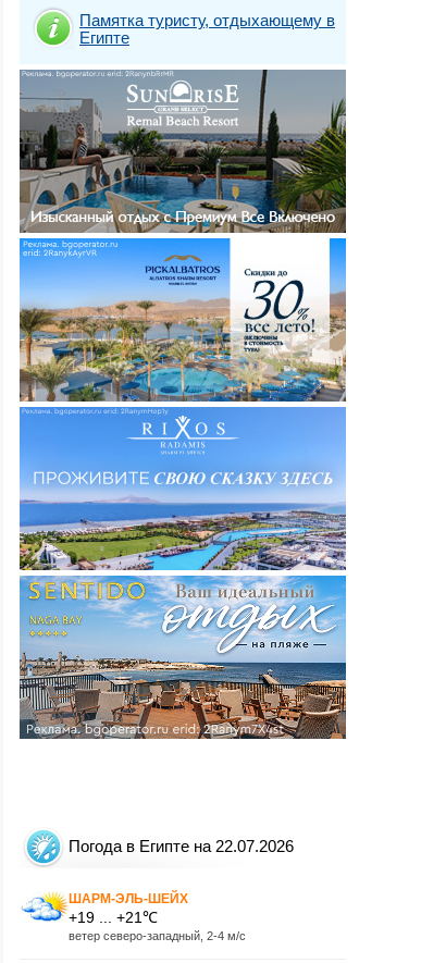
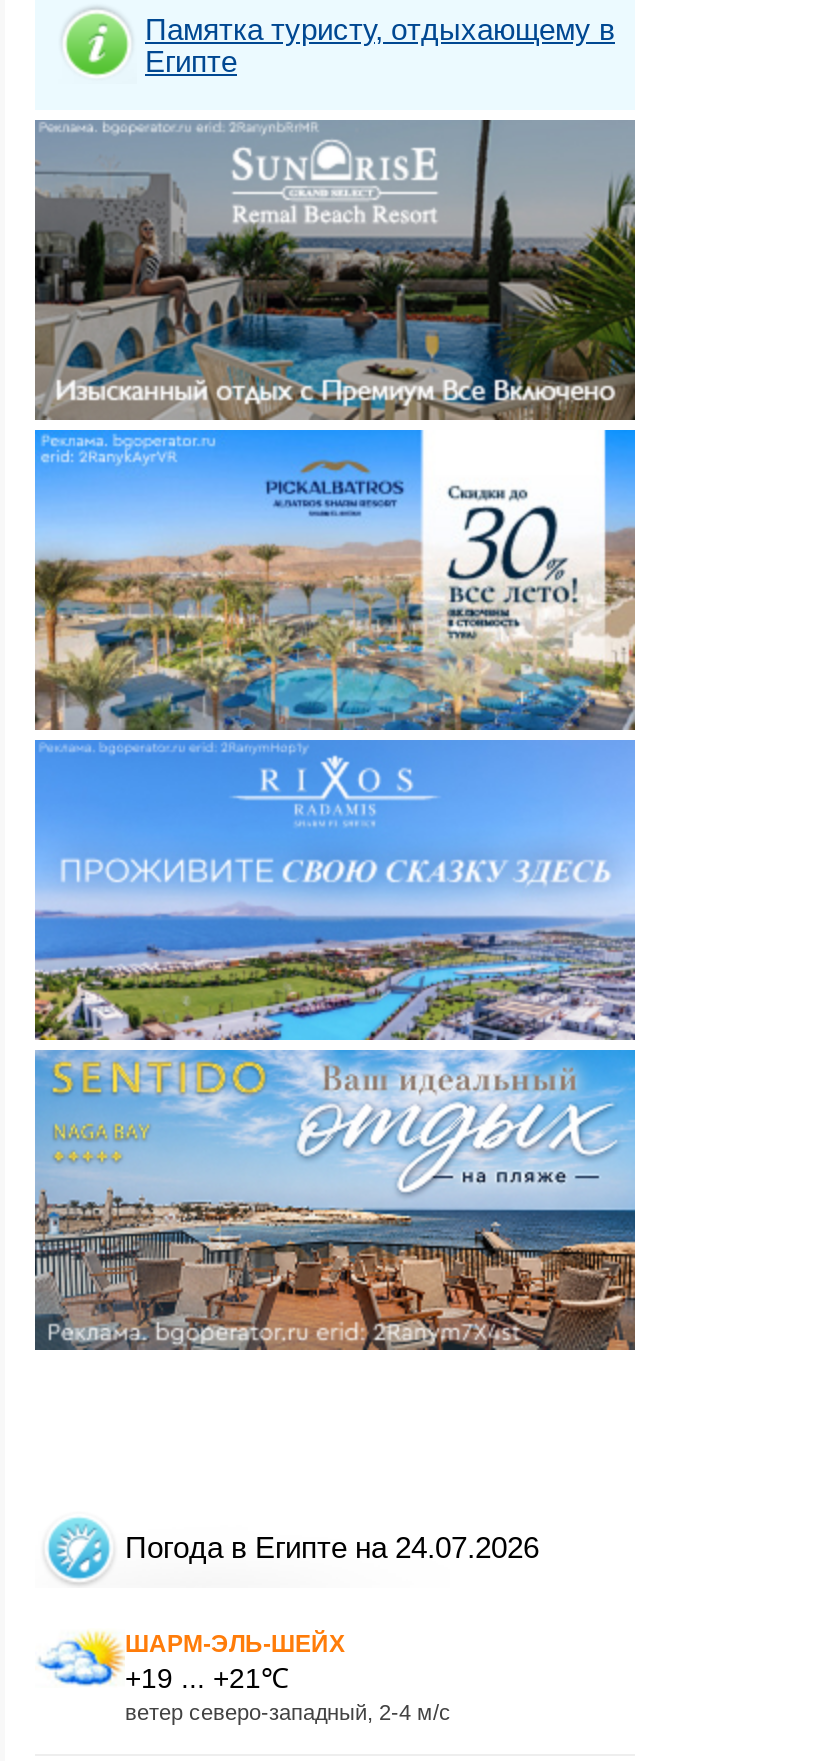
[69,837,294,855] Погода в Египте на 22.07.2026 -> [125,1530,539,1564] Погода в Египте на 24.07.2026

